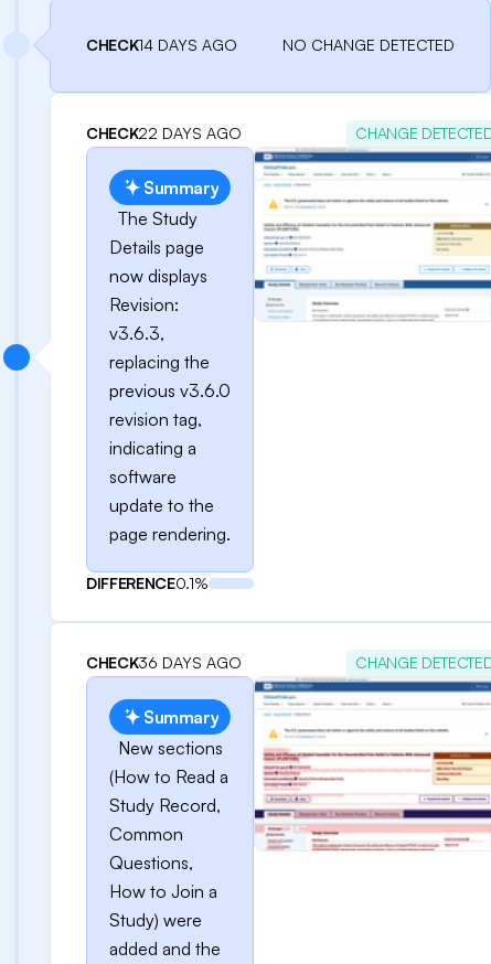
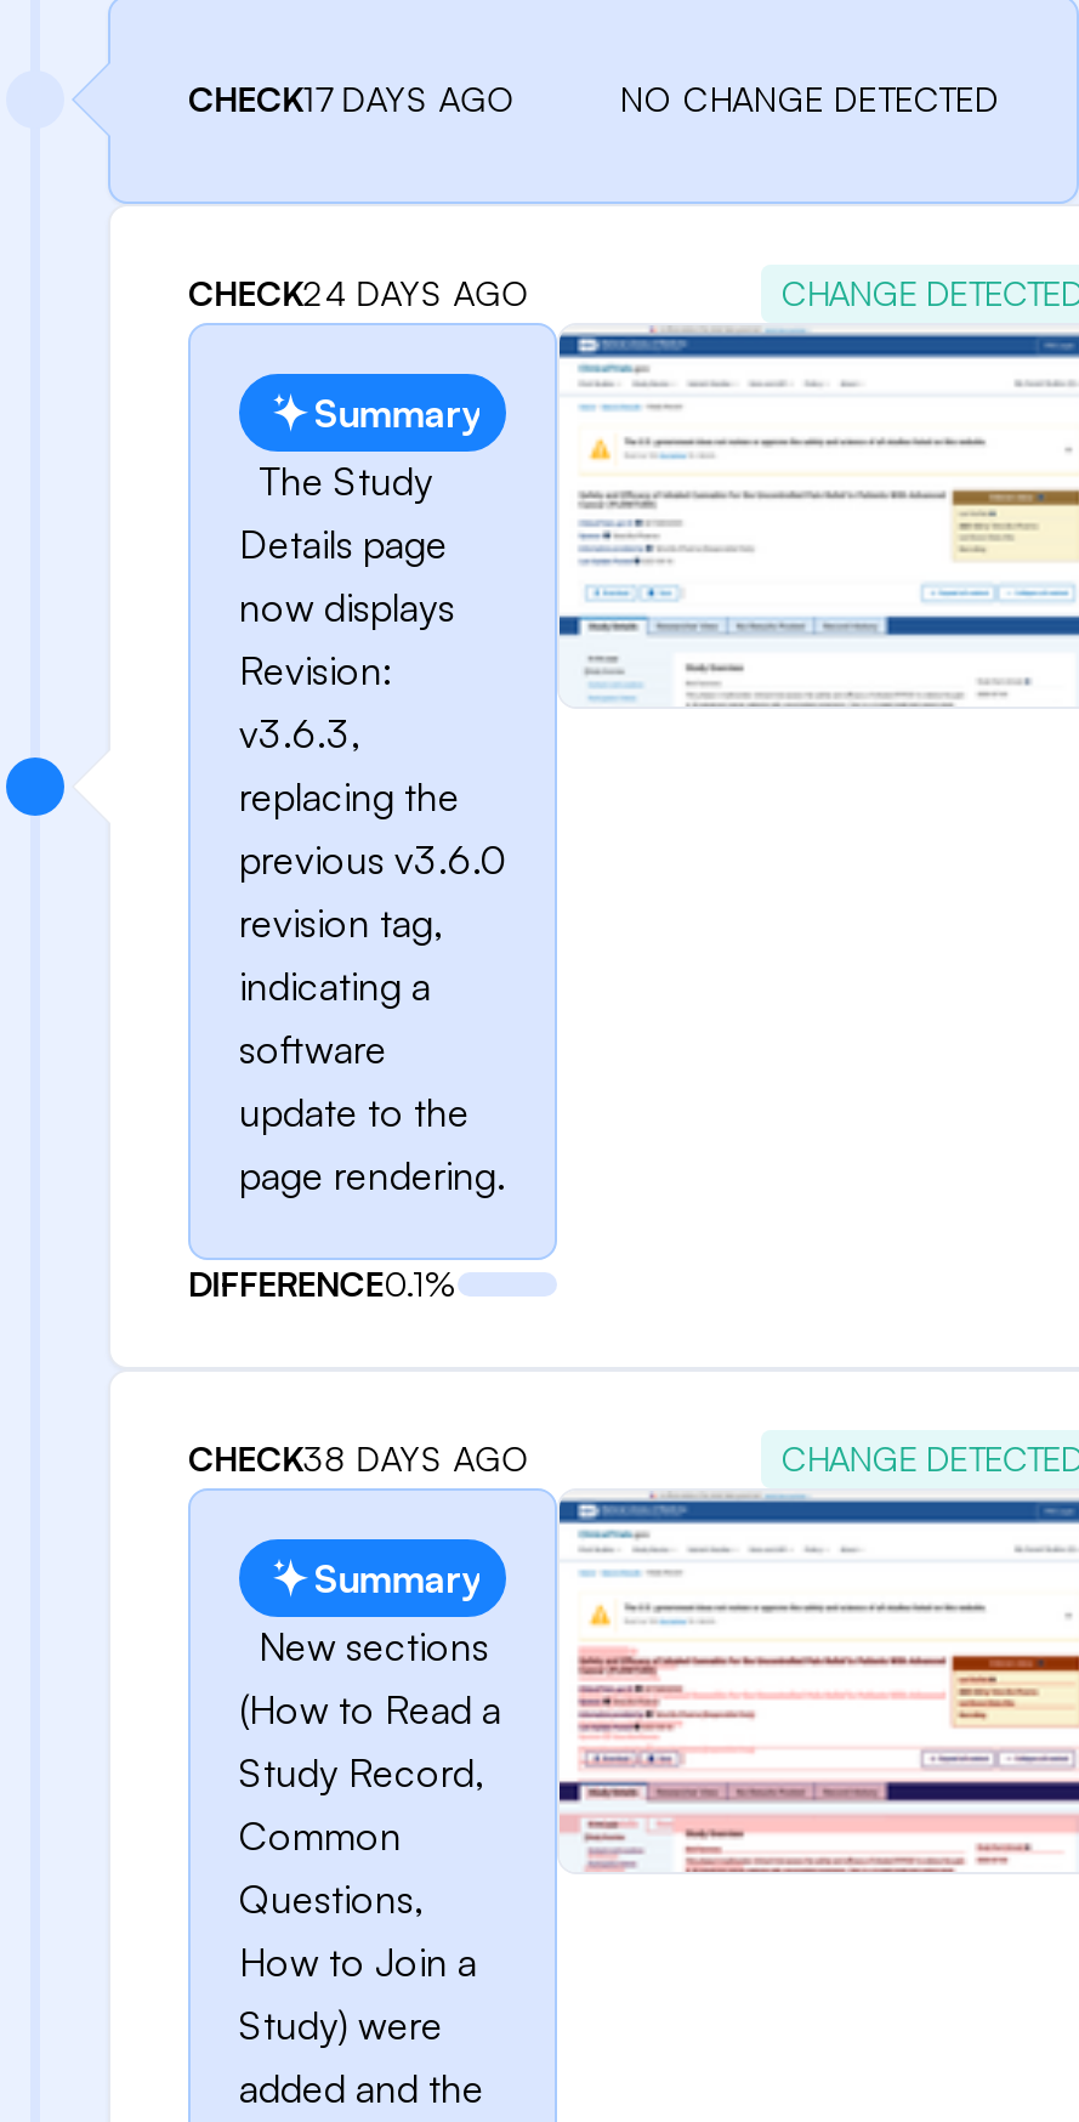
[86,35,237,54] CHECK14 DAYS AGO -> [188,78,516,119] CHECK17 DAYS AGO
[86,124,242,142] CHECK22 DAYS AGO -> [188,272,531,313] CHECK24 DAYS AGO
[86,653,242,672] CHECK36 DAYS AGO -> [188,1437,531,1479] CHECK38 DAYS AGO

